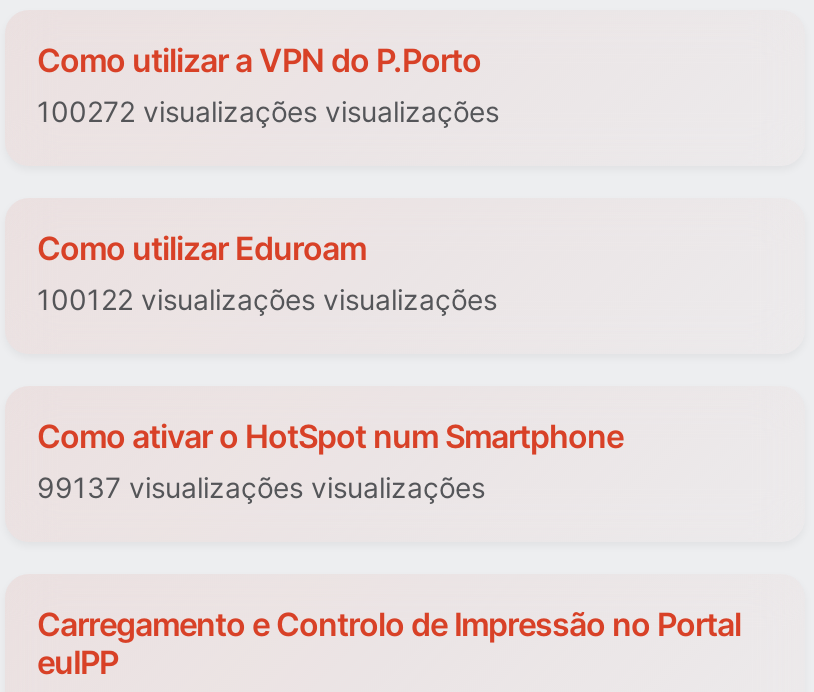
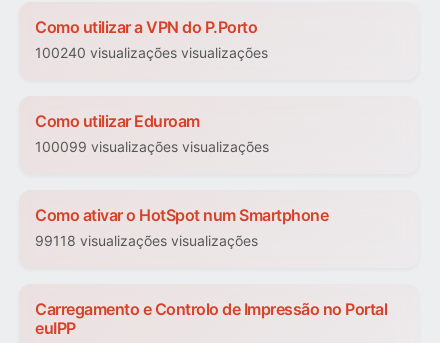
[37,95,499,129] 100272 visualizações visualizações -> [35,44,268,61] 100240 visualizações visualizações
[37,283,497,317] 100122 visualizações visualizações -> [35,138,269,155] 100099 visualizações visualizações
[37,471,485,505] 99137 visualizações visualizações -> [35,232,258,249] 99118 visualizações visualizações

